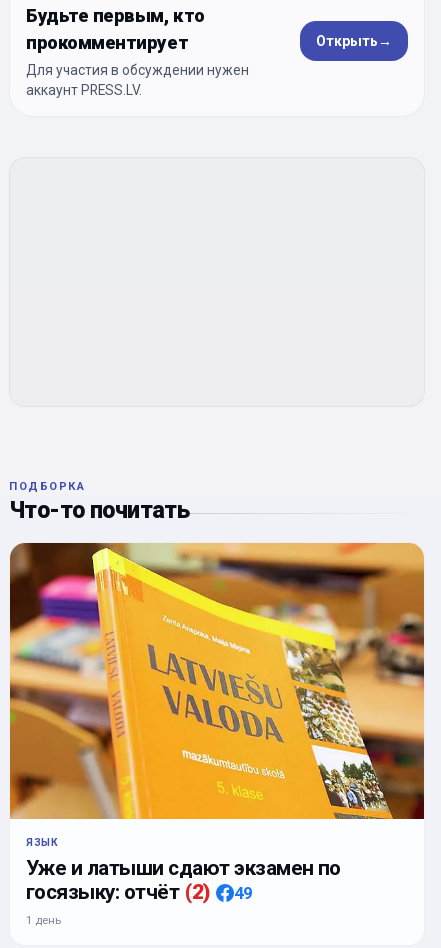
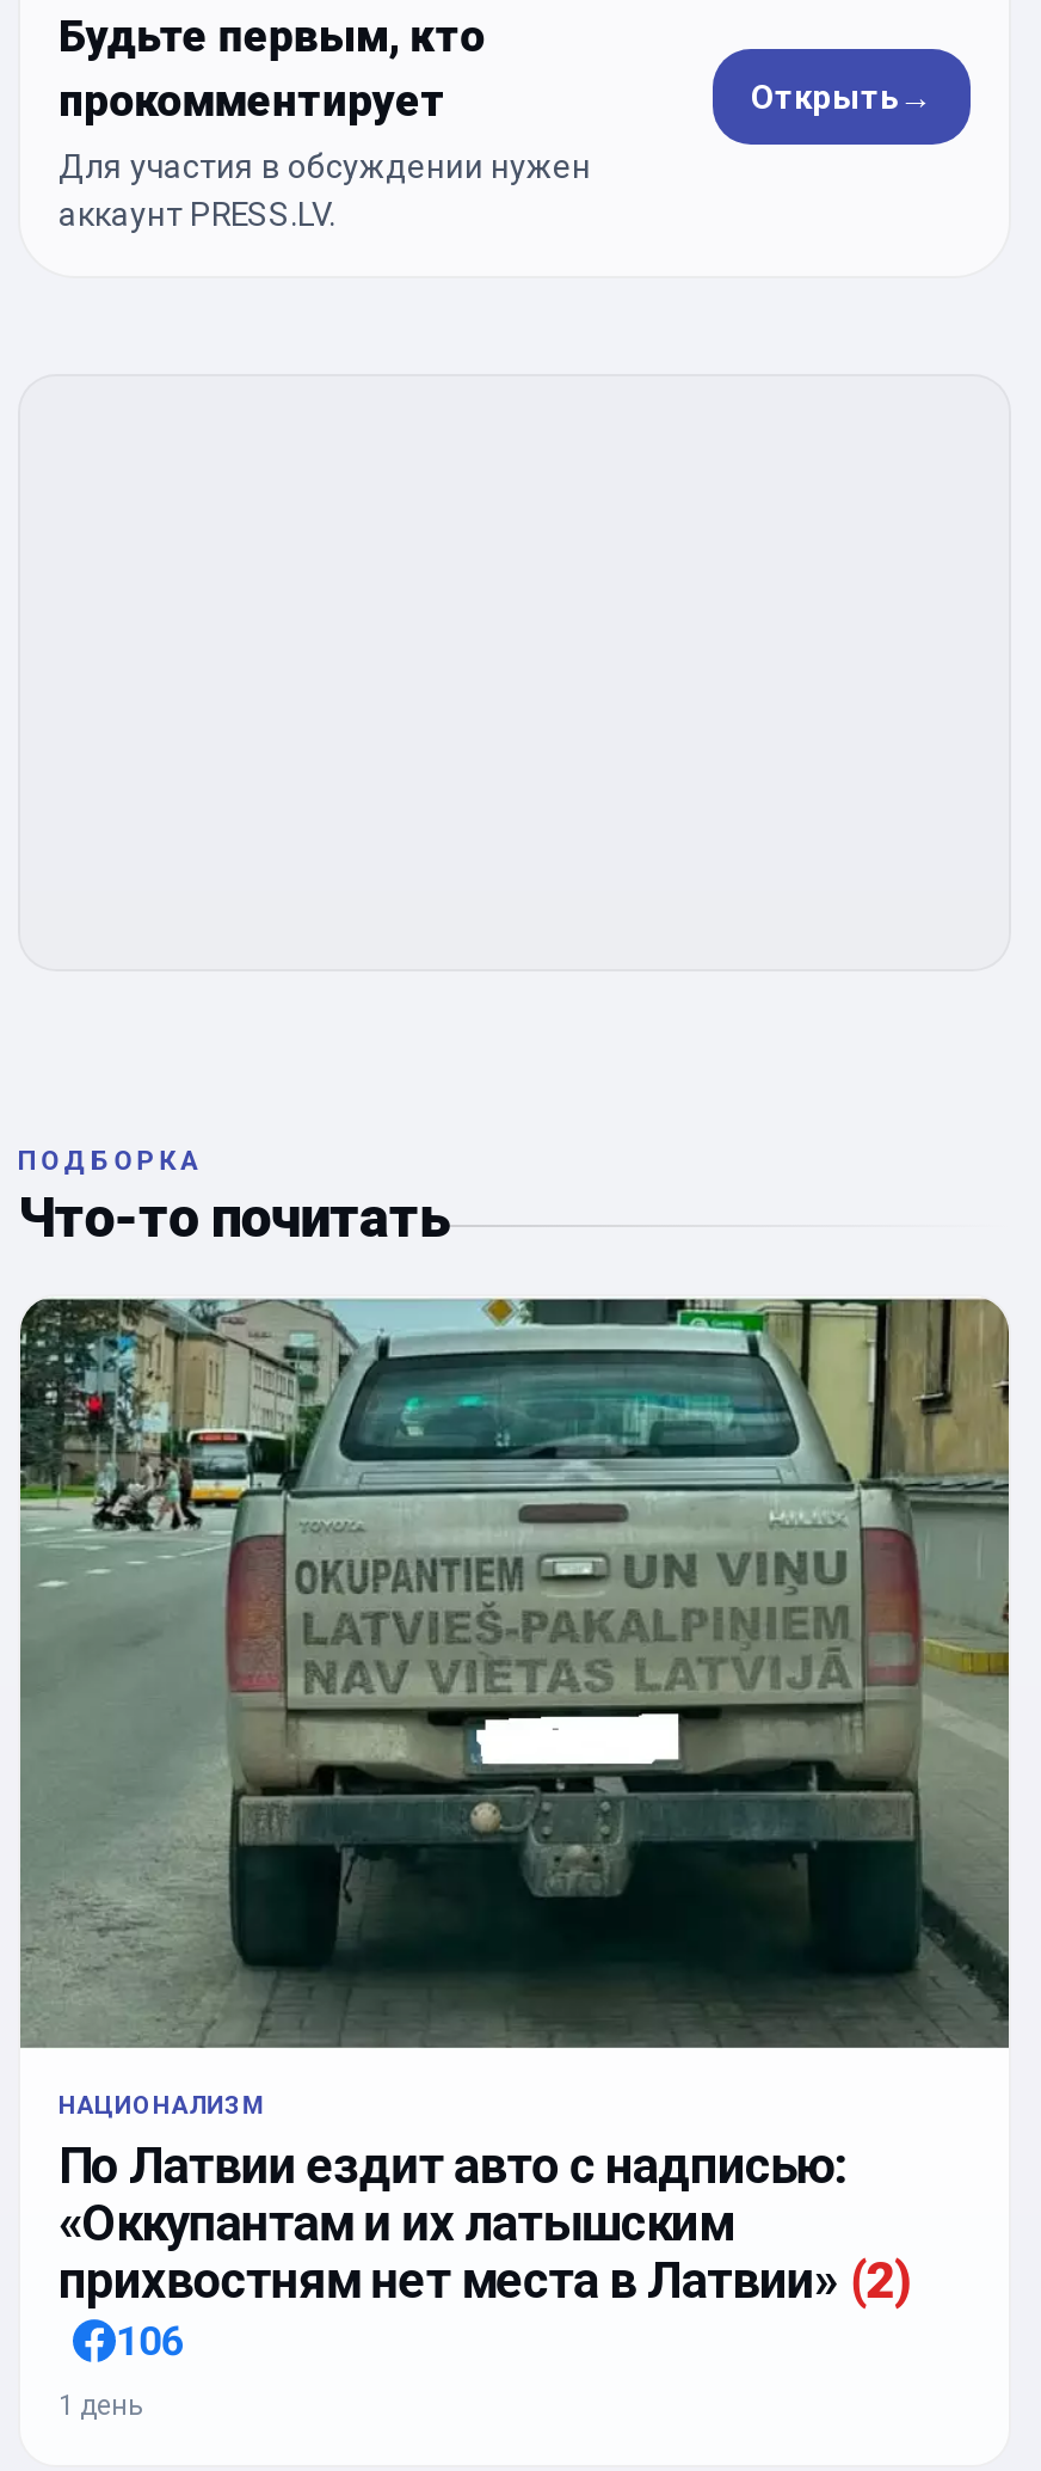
[9,542,425,904] [image] | ЯЗЫК | Уже и латыши сдают экзамен по | госязыку: отчёт (2) | 49 -> [18,1298,1011,2366] [image] | НАЦИОНАЛИЗМ | По Латвии ездит авто с надписью: | «Оккупантам и их латышским | прихвостням нет места в Латвии» (2) | 106

